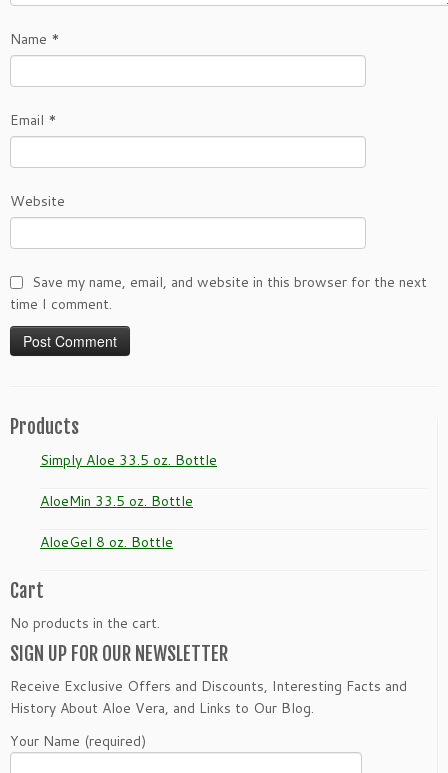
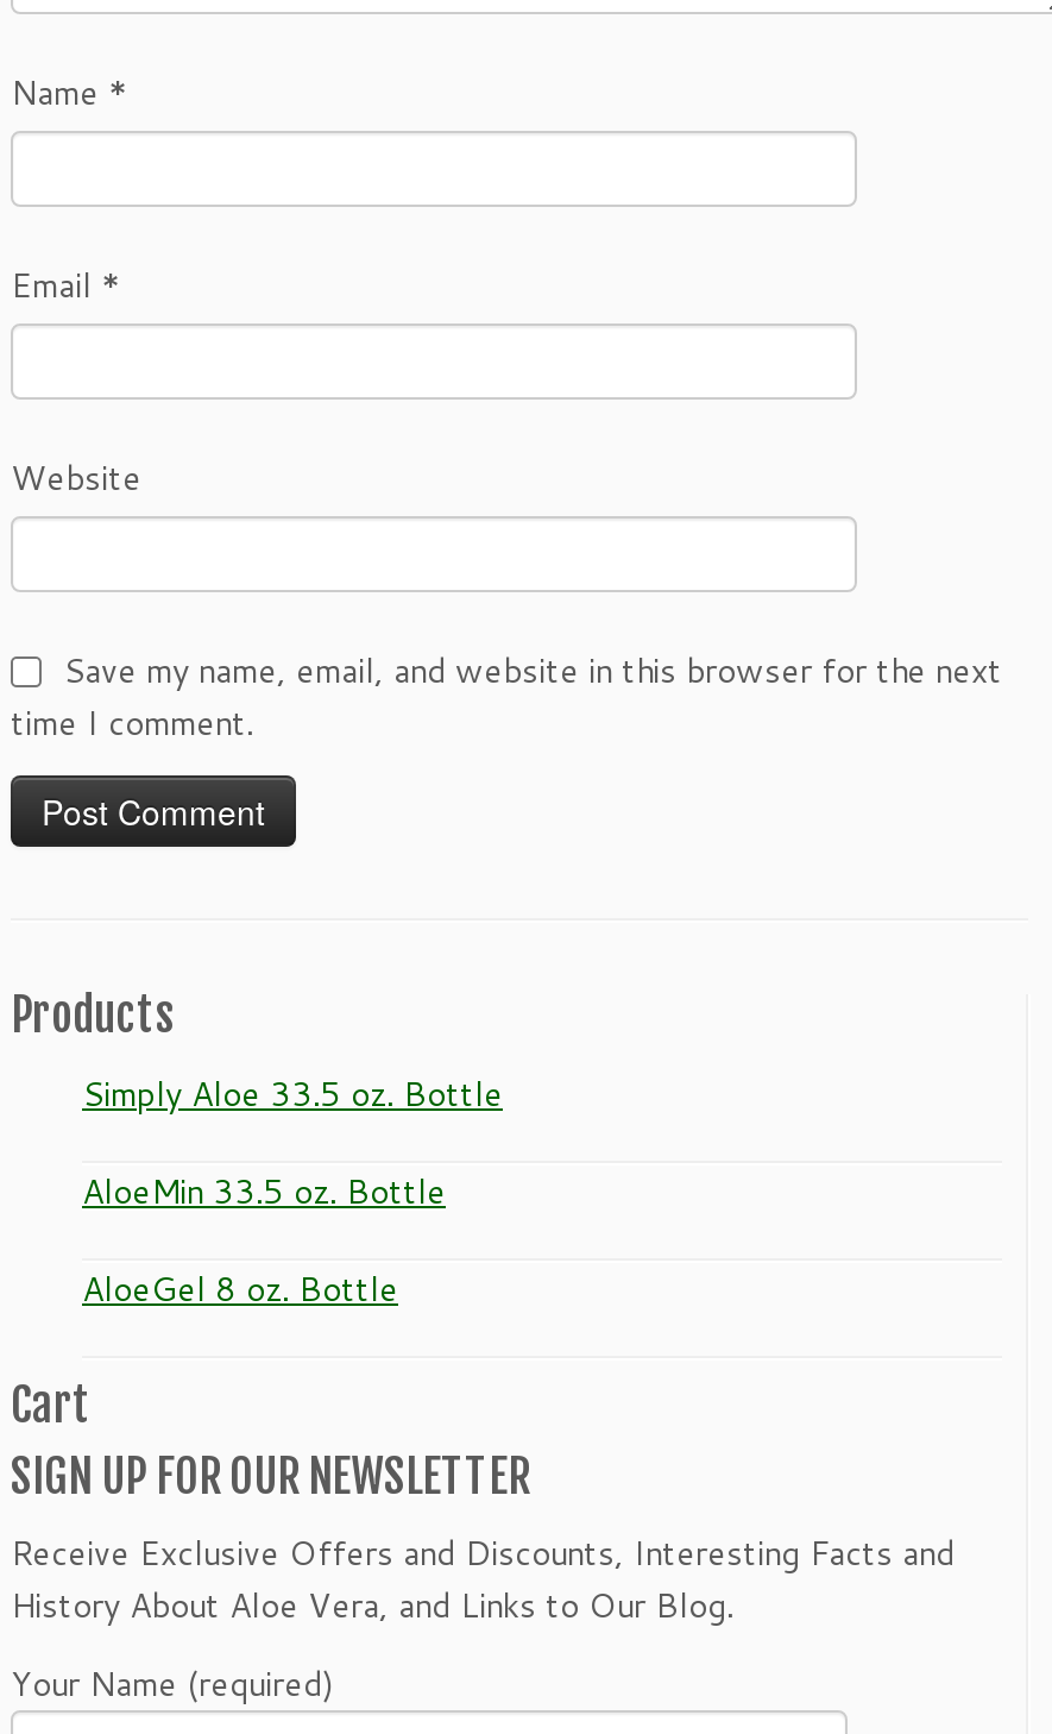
[10,613,160,633] No products in the cart. -> none

